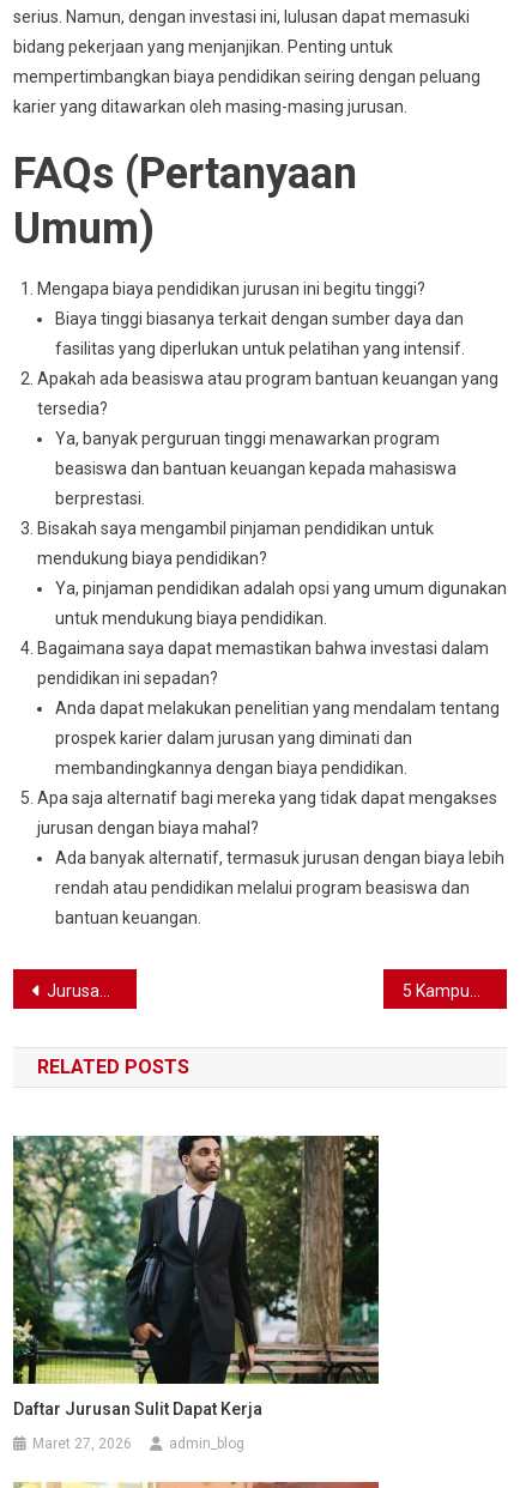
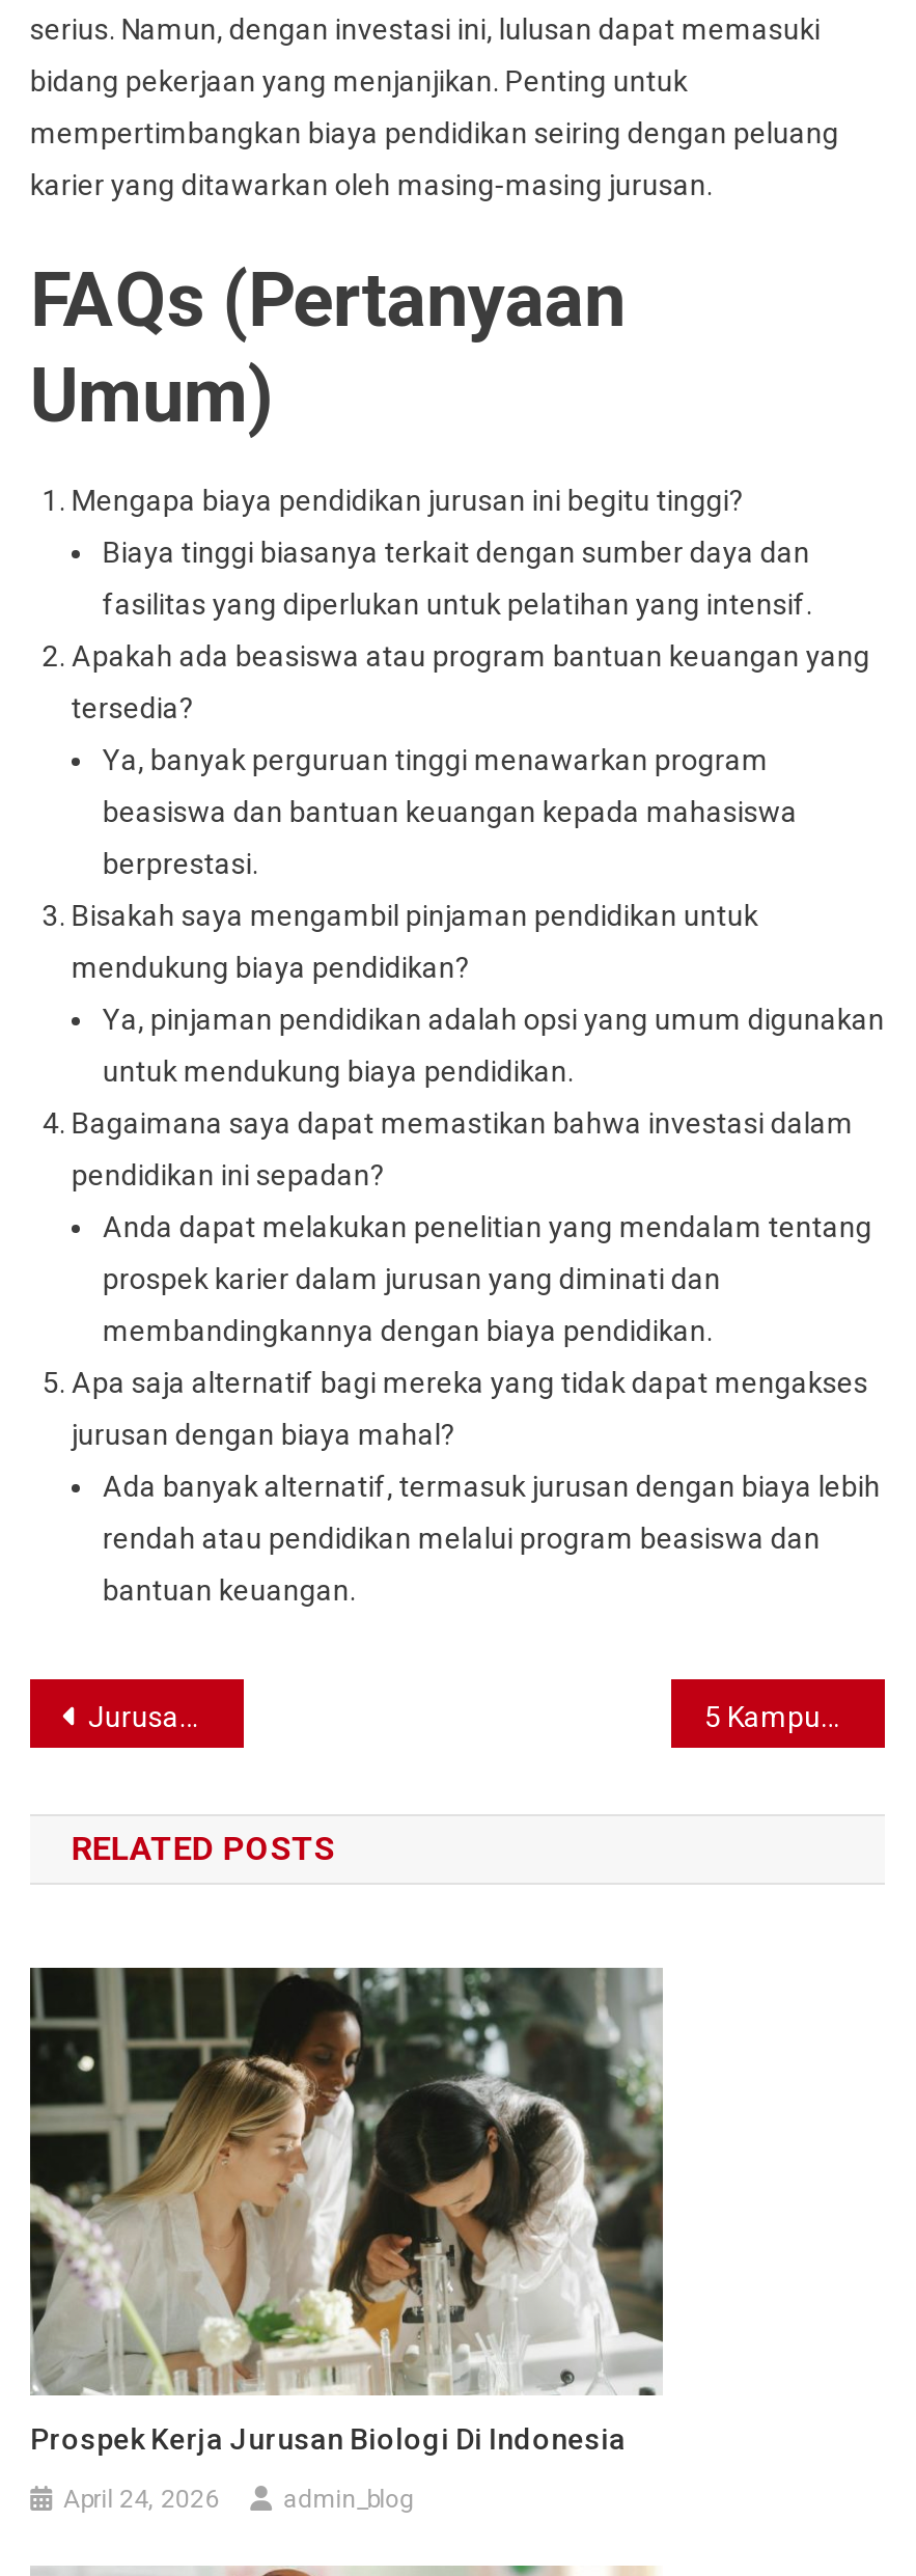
[12,1135,380,1418] [image] | Daftar Jurusan Sulit Dapat Kerja -> [28,1966,665,2455] [image] | Prospek Kerja Jurusan Biologi Di Indonesia
[32,1435,132,1452] Maret 27, 2026 -> [63,2484,219,2513] April 24, 2026

